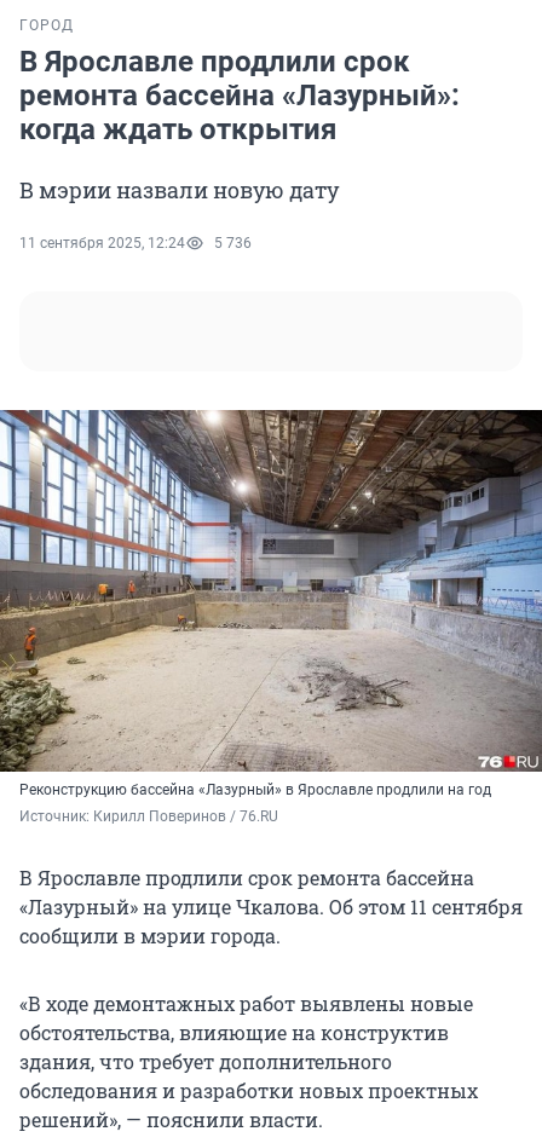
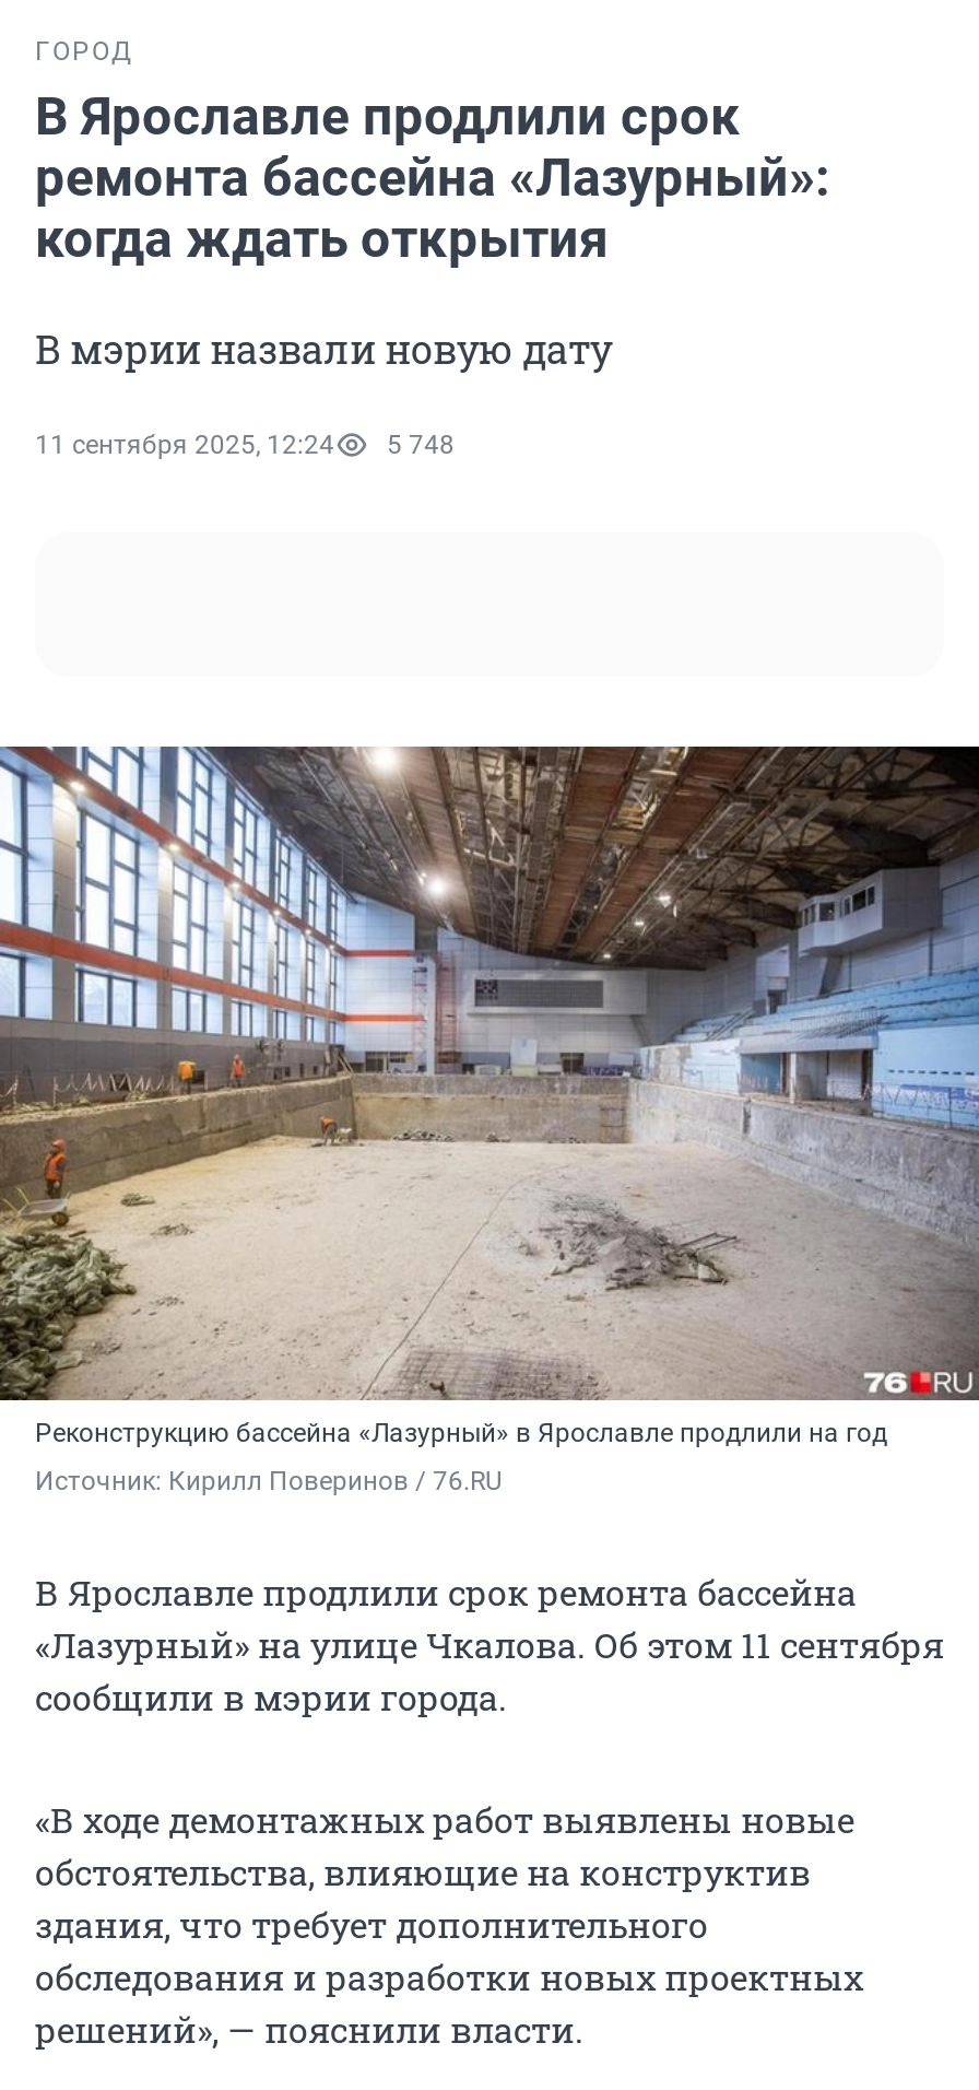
[19,235,252,252] 11 сентября 2025, 12:24 5 736 -> [35,430,455,460] 11 сентября 2025, 12:24 5 748

